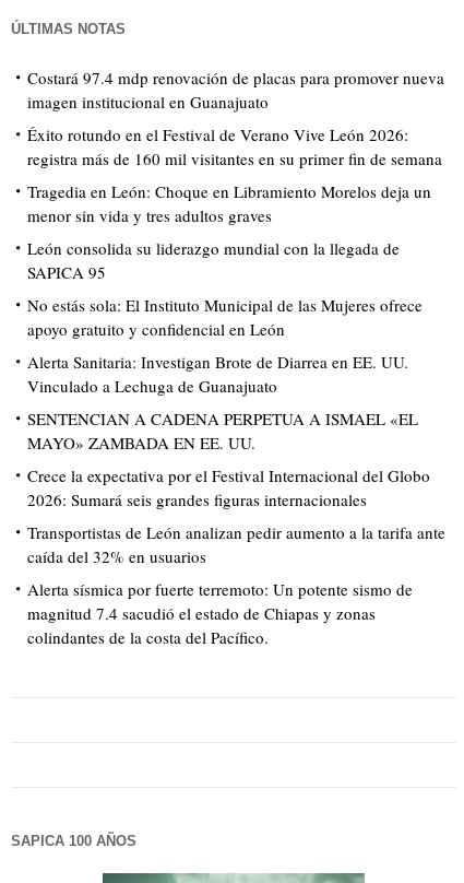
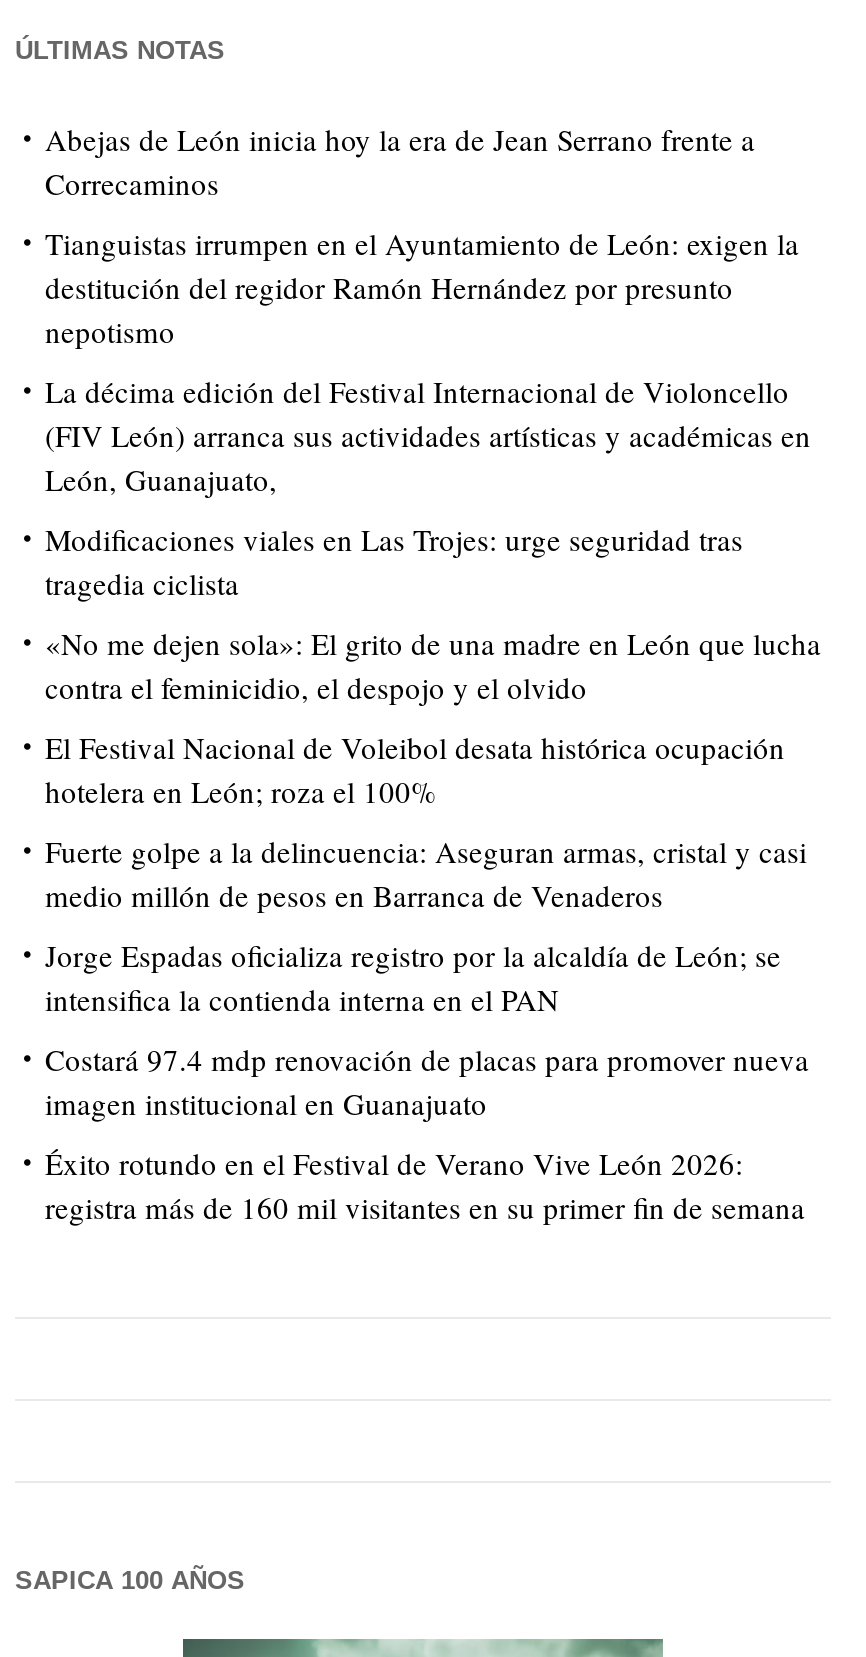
none -> [45,118,821,1018] Abejas de León inicia hoy la era de Jean Serrano frente a | Correcaminos | Tianguistas irrumpen en el Ayuntamiento de León: exigen la | destitución del regidor Ramón Hernández por presunto | nepotismo | La décima edición del Festival Internacional de Violoncello | (FIV León) arranca sus actividades artísticas y académicas en | León, Guanajuato, | Modificaciones viales en Las Trojes: urge seguridad tras | tragedia ciclista | «No me dejen sola»: El grito de una madre en León que lucha | contra el feminicidio, el despojo y el olvido | El Festival Nacional de Voleibol desata histórica ocupación | hotelera en León; roza el 100% | Fuerte golpe a la delincuencia: Aseguran armas, cristal y casi | medio millón de pesos en Barranca de Venaderos | Jorge Espadas oficializa registro por la alcaldía de León; se | intensifica la contienda interna en el PAN
moved [27,66,444,169] -> [45,1038,809,1226]: Costará 97.4 mdp renovación de placas para promover nueva | imagen institucional en Guanajuato | Éxito rotundo en el Festival de Verano Vive León 2026: | registra más de 160 mil visitantes en su primer fin de semana
[27,180,445,648] Tragedia en León: Choque en Libramiento Morelos deja un | menor sin vida y tres adultos graves | León consolida su liderazgo mundial con la llegada de | SAPICA 95 | No estás sola: El Instituto Municipal de las Mujeres ofrece | apoyo gratuito y confidencial en León | Alerta Sanitaria: Investigan Brote de Diarrea en EE. UU. | Vinculado a Lechuga de Guanajuato | SENTENCIAN A CADENA PERPETUA A ISMAEL «EL | MAYO» ZAMBADA EN EE. UU. | Crece la expectativa por el Festival Internacional del Globo | 2026: Sumará seis grandes figuras internacionales | Transportistas de León analizan pedir aumento a la tarifa ante | caída del 32% en usuarios | Alerta sísmica por fuerte terremoto: Un potente sismo de | magnitud 7.4 sacudió el estado de Chiapas y zonas | colindantes de la costa del Pacífico. -> none

